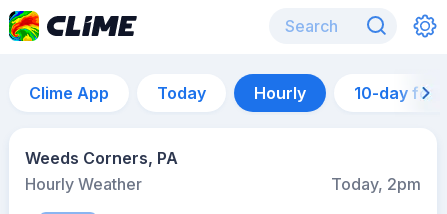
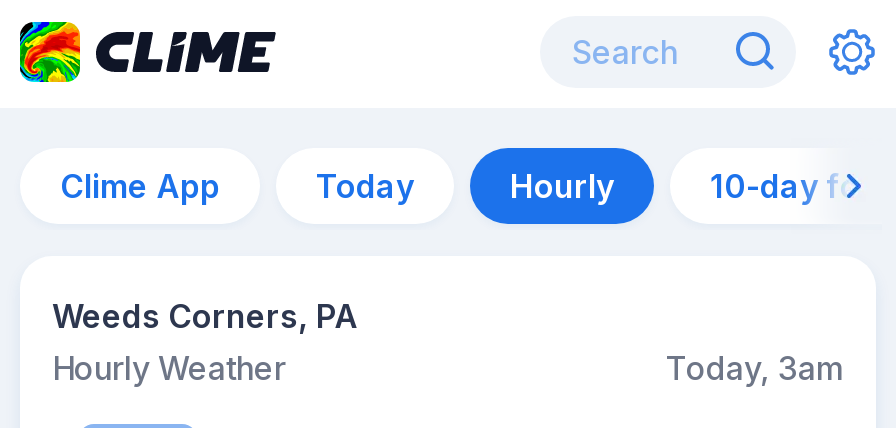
[331,174,421,194] Today, 2pm -> [666,348,844,388] Today, 3am

